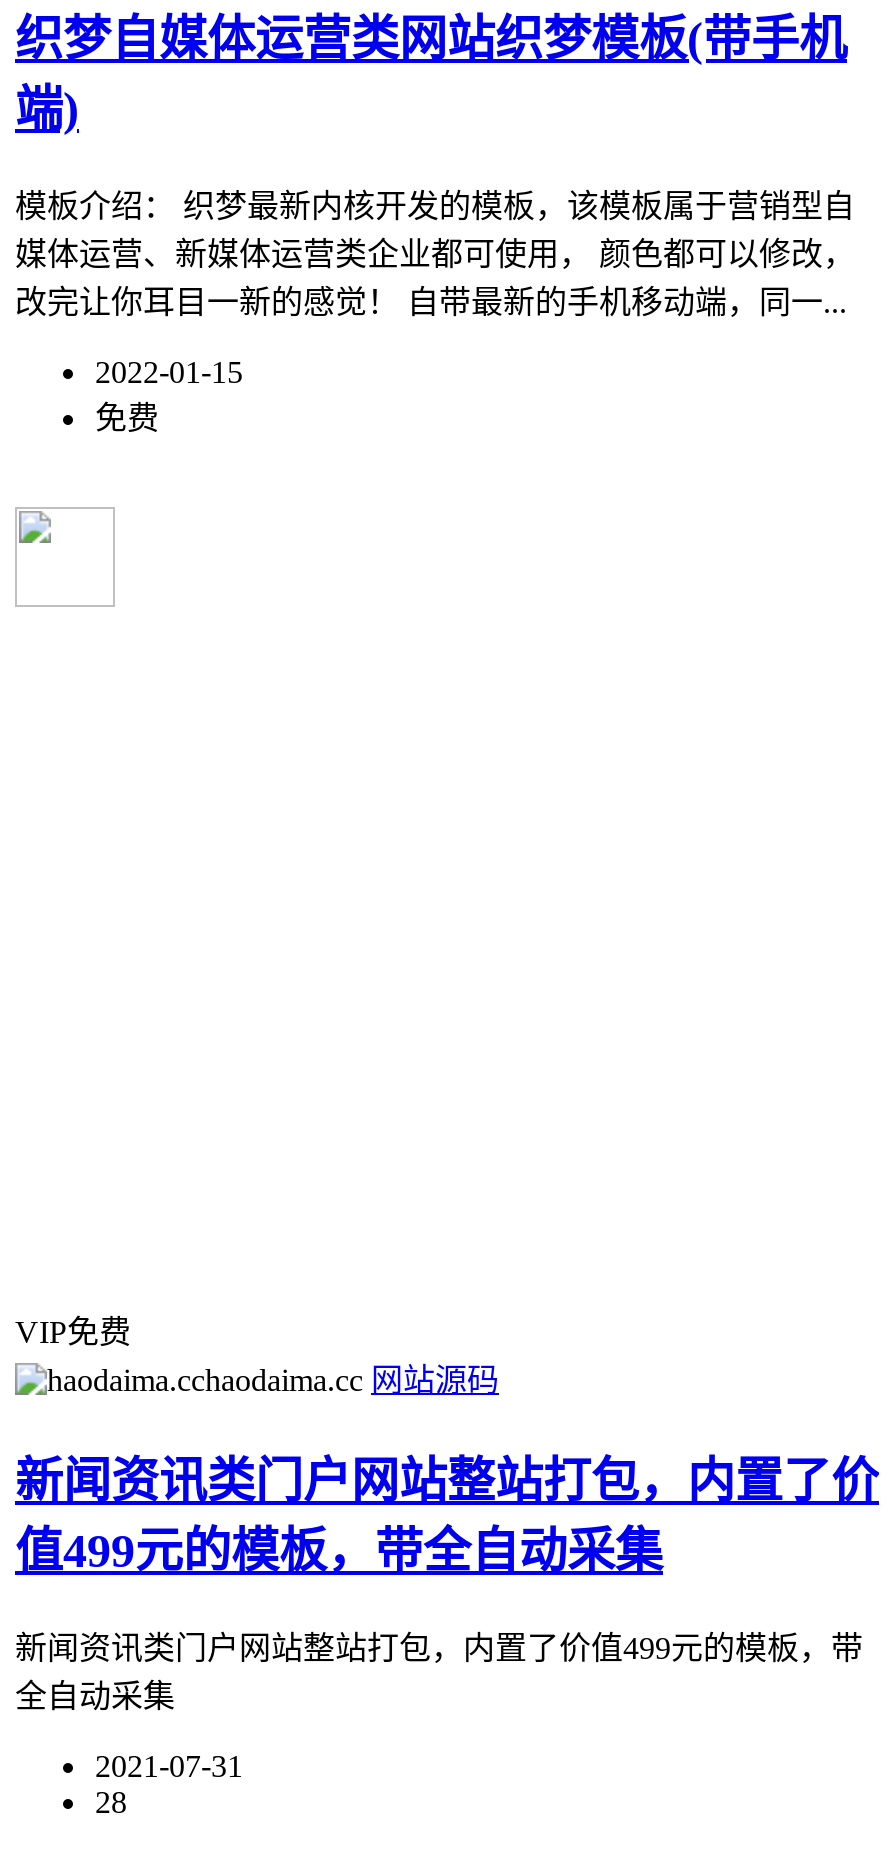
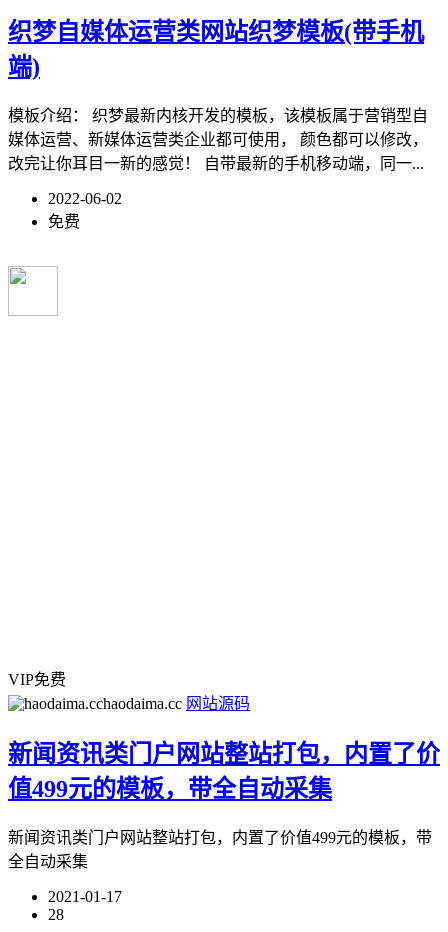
[95,354,243,388] 2022-01-15 -> [48,190,122,207] 2022-06-02
[95,1749,243,1783] 2021-07-31 -> [48,887,122,904] 2021-01-17

